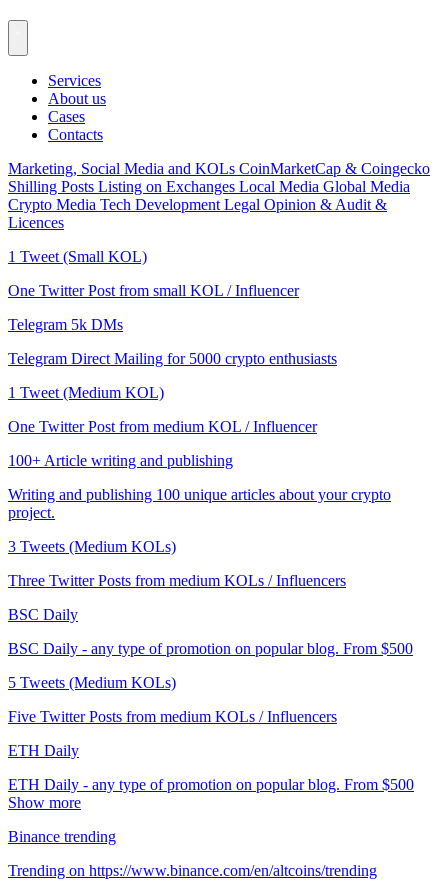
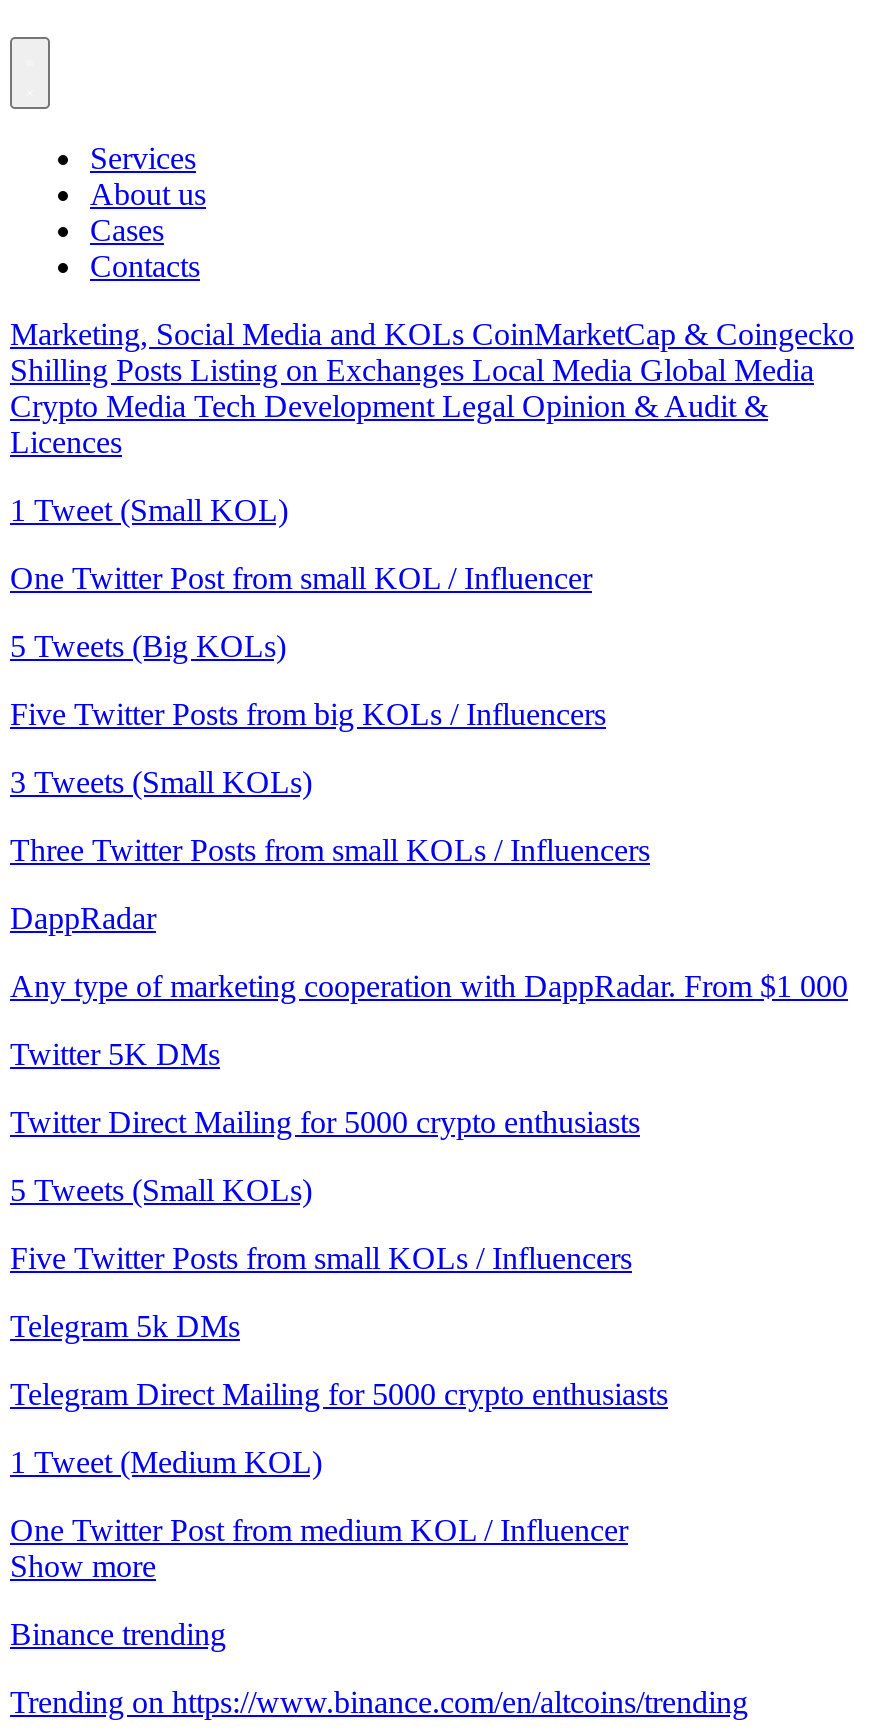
none -> [10,629,848,1275] 5 Tweets (Big KOLs) | Five Twitter Posts from big KOLs / Influencers | 3 Tweets (Small KOLs) | Three Twitter Posts from small KOLs / Influencers | DappRadar | Any type of marketing cooperation with DappRadar. From $1 000 | Twitter 5K DMs | Twitter Direct Mailing for 5000 crypto enthusiasts | 5 Tweets (Small KOLs) | Five Twitter Posts from small KOLs / Influencers
moved [8,316,337,435] -> [10,1309,668,1547]: Telegram 5k DMs | Telegram Direct Mailing for 5000 crypto enthusiasts | 1 Tweet (Medium KOL) | One Twitter Post from medium KOL / Influencer
[8,452,414,793] 100+ Article writing and publishing | Writing and publishing 100 unique articles about your crypto | project. | 3 Tweets (Medium KOLs) | Three Twitter Posts from medium KOLs / Influencers | BSC Daily | BSC Daily - any type of promotion on popular blog. From $500 | 5 Tweets (Medium KOLs) | Five Twitter Posts from medium KOLs / Influencers | ETH Daily | ETH Daily - any type of promotion on popular blog. From $500 -> none

